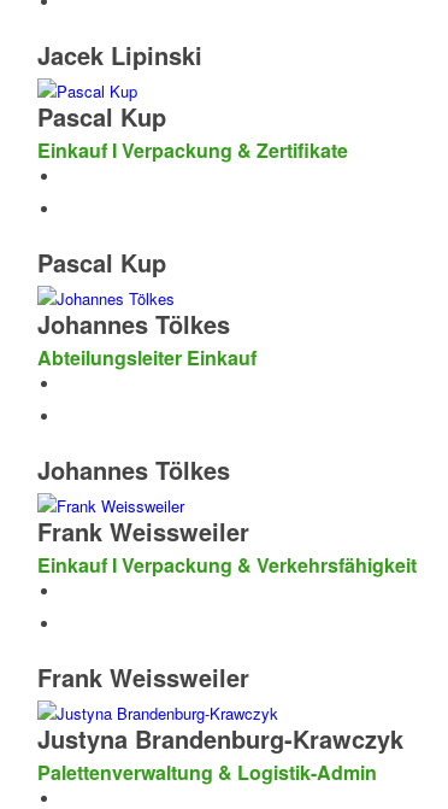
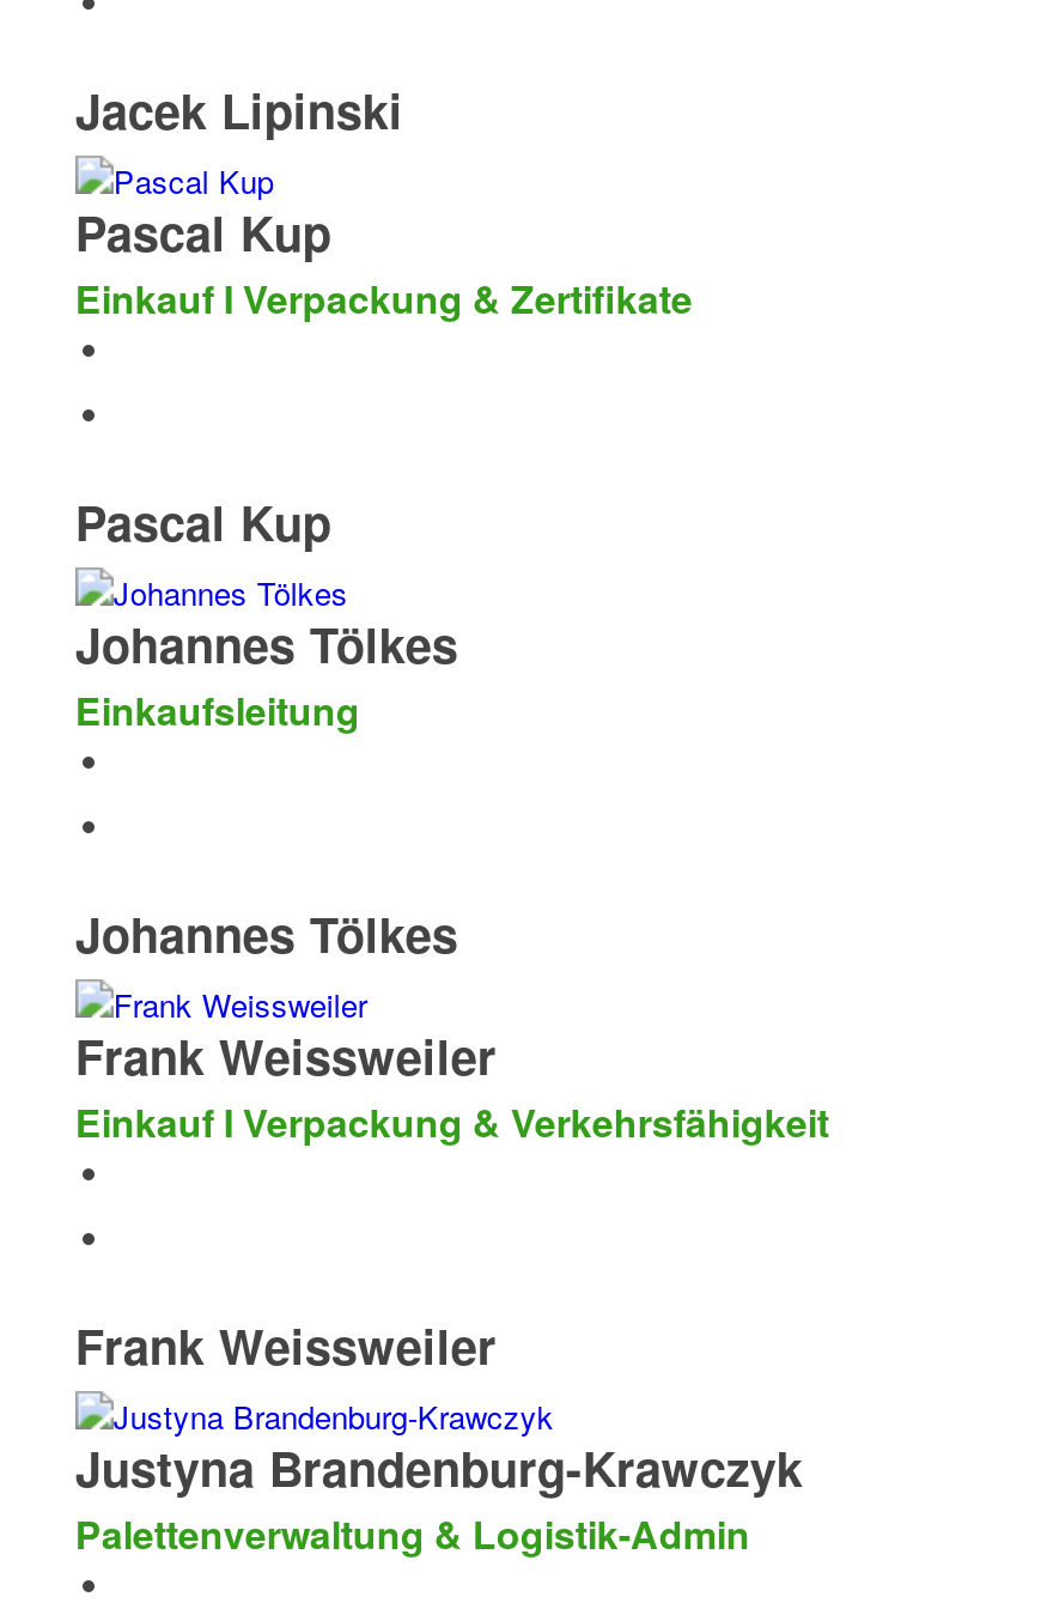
[37,343,256,371] Abteilungsleiter Einkauf -> [75,681,360,737] Einkaufsleitung

